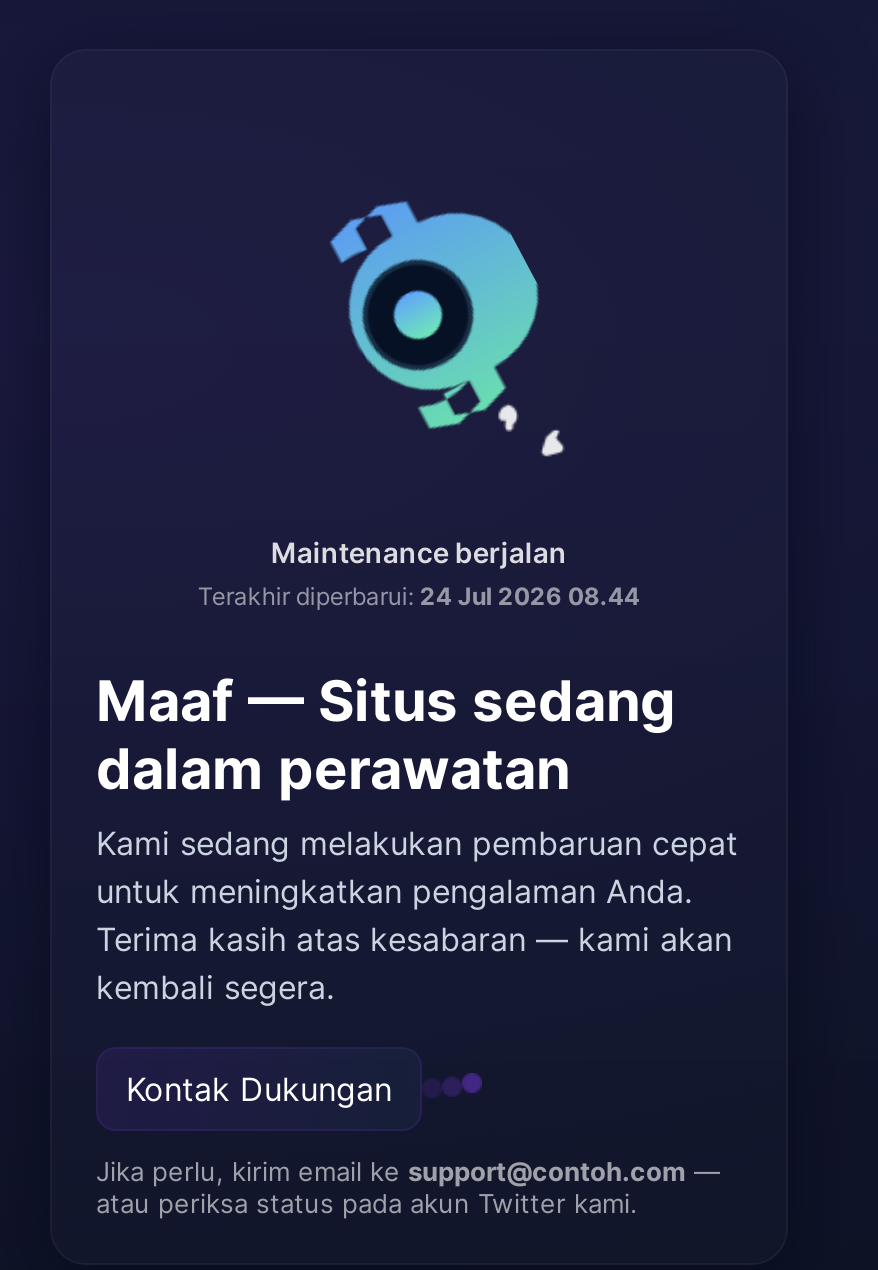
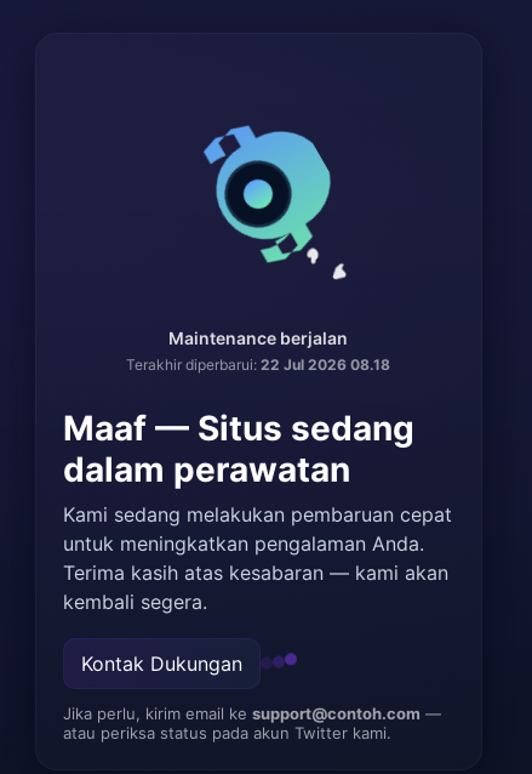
[198,581,640,611] Terakhir diperbarui: 24 Jul 2026 08.44 -> [126,355,391,374] Terakhir diperbarui: 22 Jul 2026 08.18

